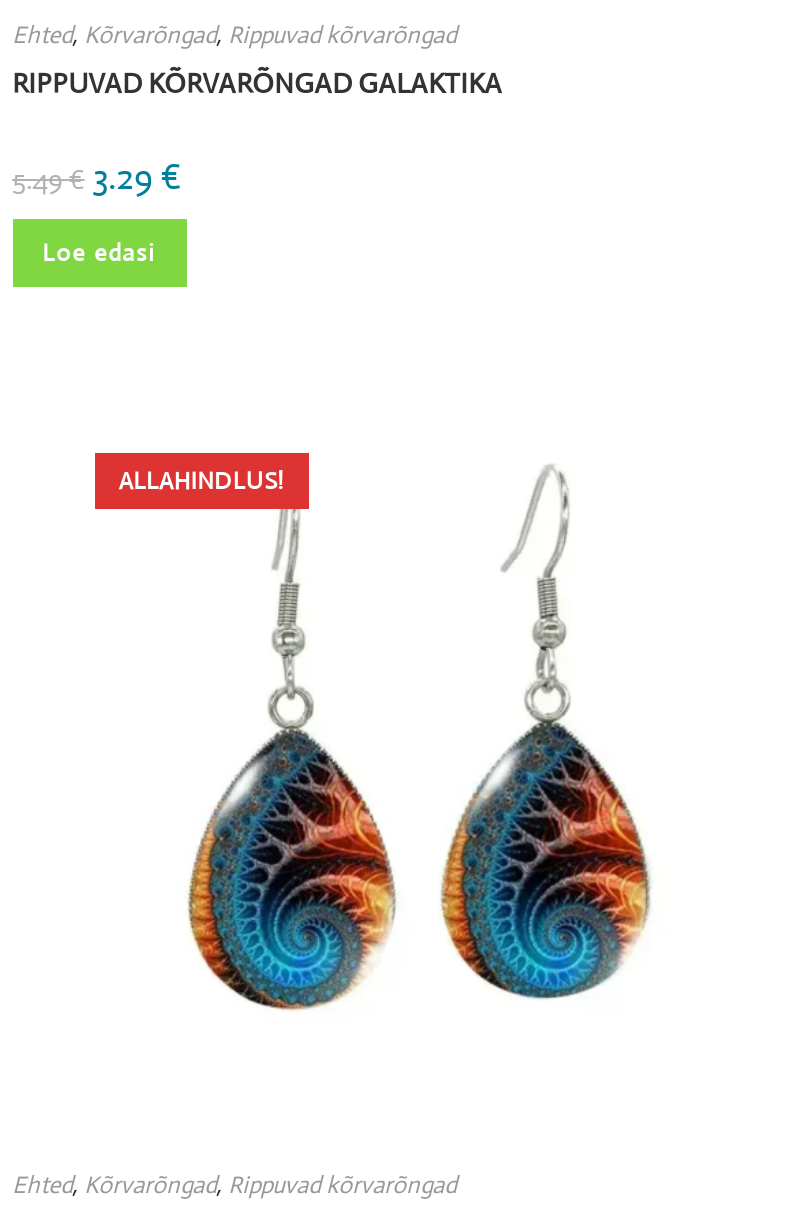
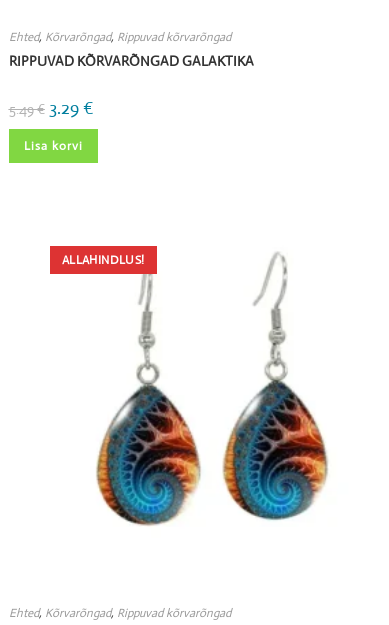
[42,238,156,270] Loe edasi -> [24,138,83,154] Lisa korvi

